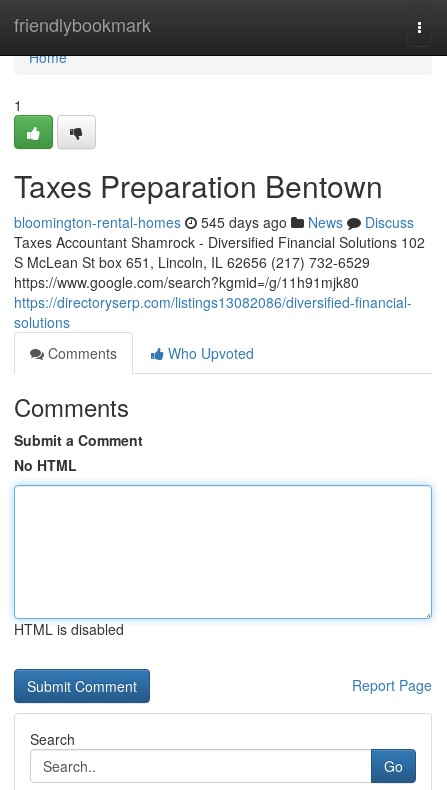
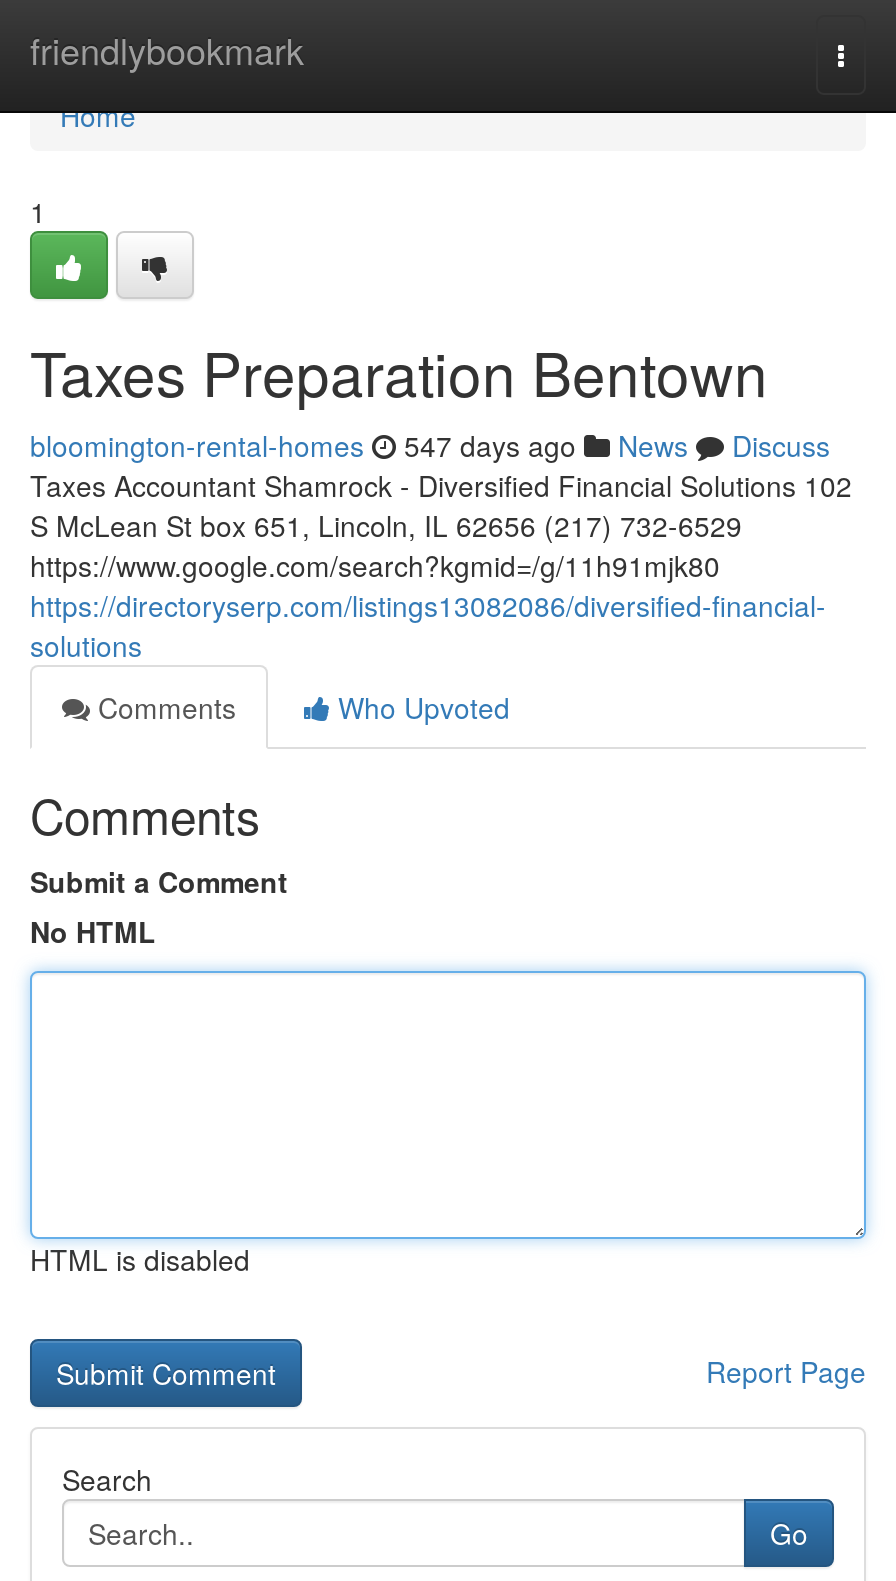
[14,212,414,232] bloomington-rental-homes 545 days ago News Discuss -> [30,425,830,465] bloomington-rental-homes 547 days ago News Discuss

